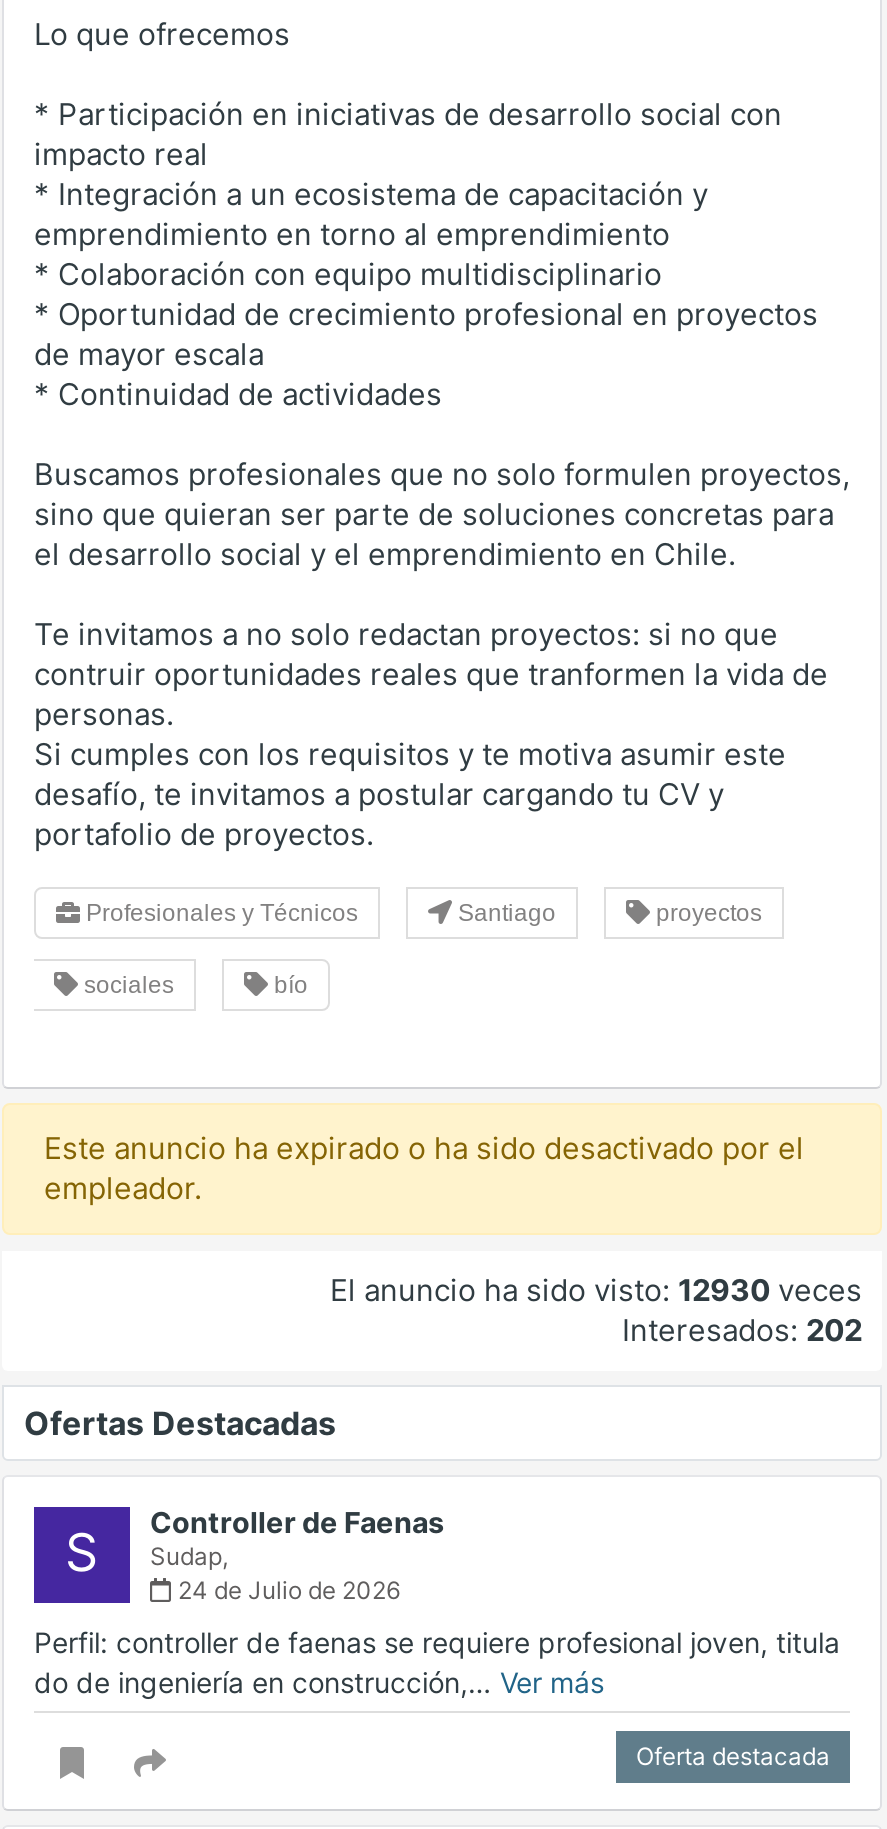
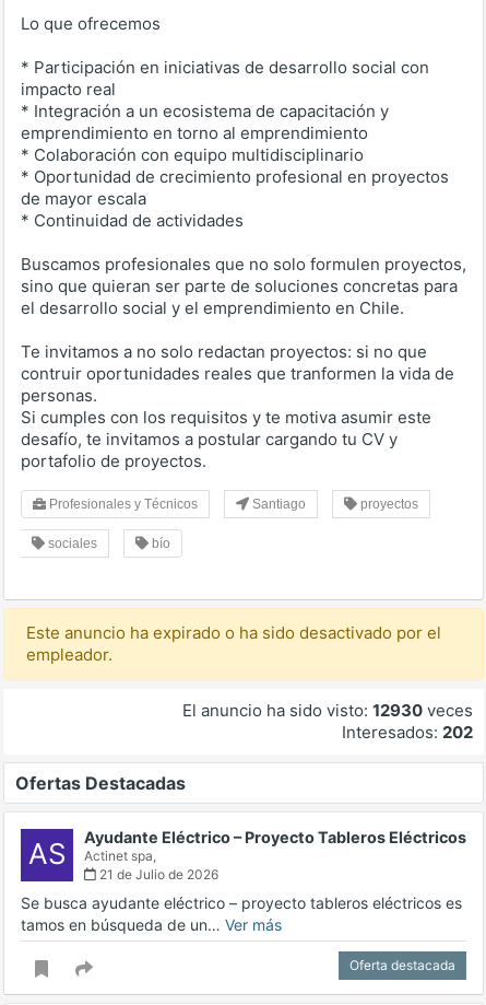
[65,1505,444,1605] S | Controller de Faenas | Sudap, | 24 de Julio de 2026 -> [28,828,466,883] AS | Ayudante Eléctrico – Proyecto Tableros Eléctricos | Actinet spa, | 21 de Julio de 2026
[34,1625,840,1699] Perfil: controller de faenas se requiere profesional joven, titula | do de ingeniería en construcción,… Ver más -> [21,893,462,934] Se busca ayudante eléctrico – proyecto tableros eléctricos es | tamos en búsqueda de un… Ver más

